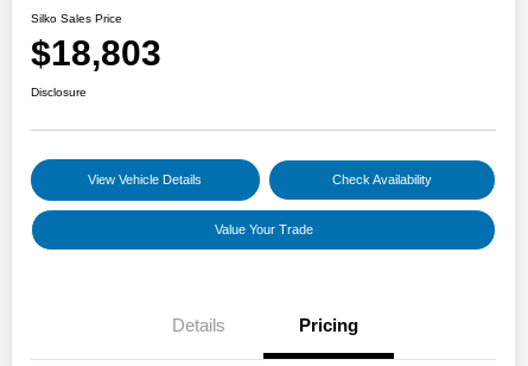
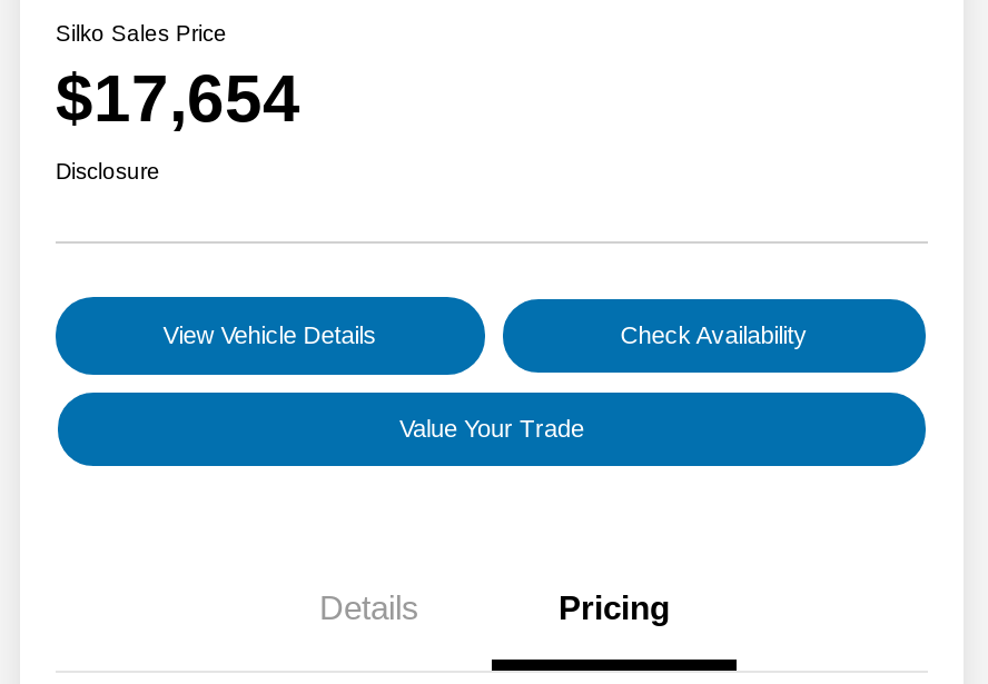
[31,34,161,73] $18,803 -> [56,62,300,135] $17,654

